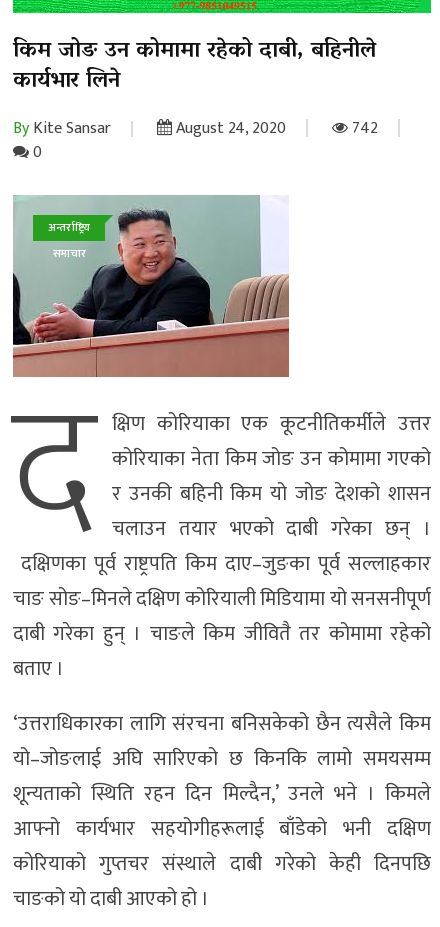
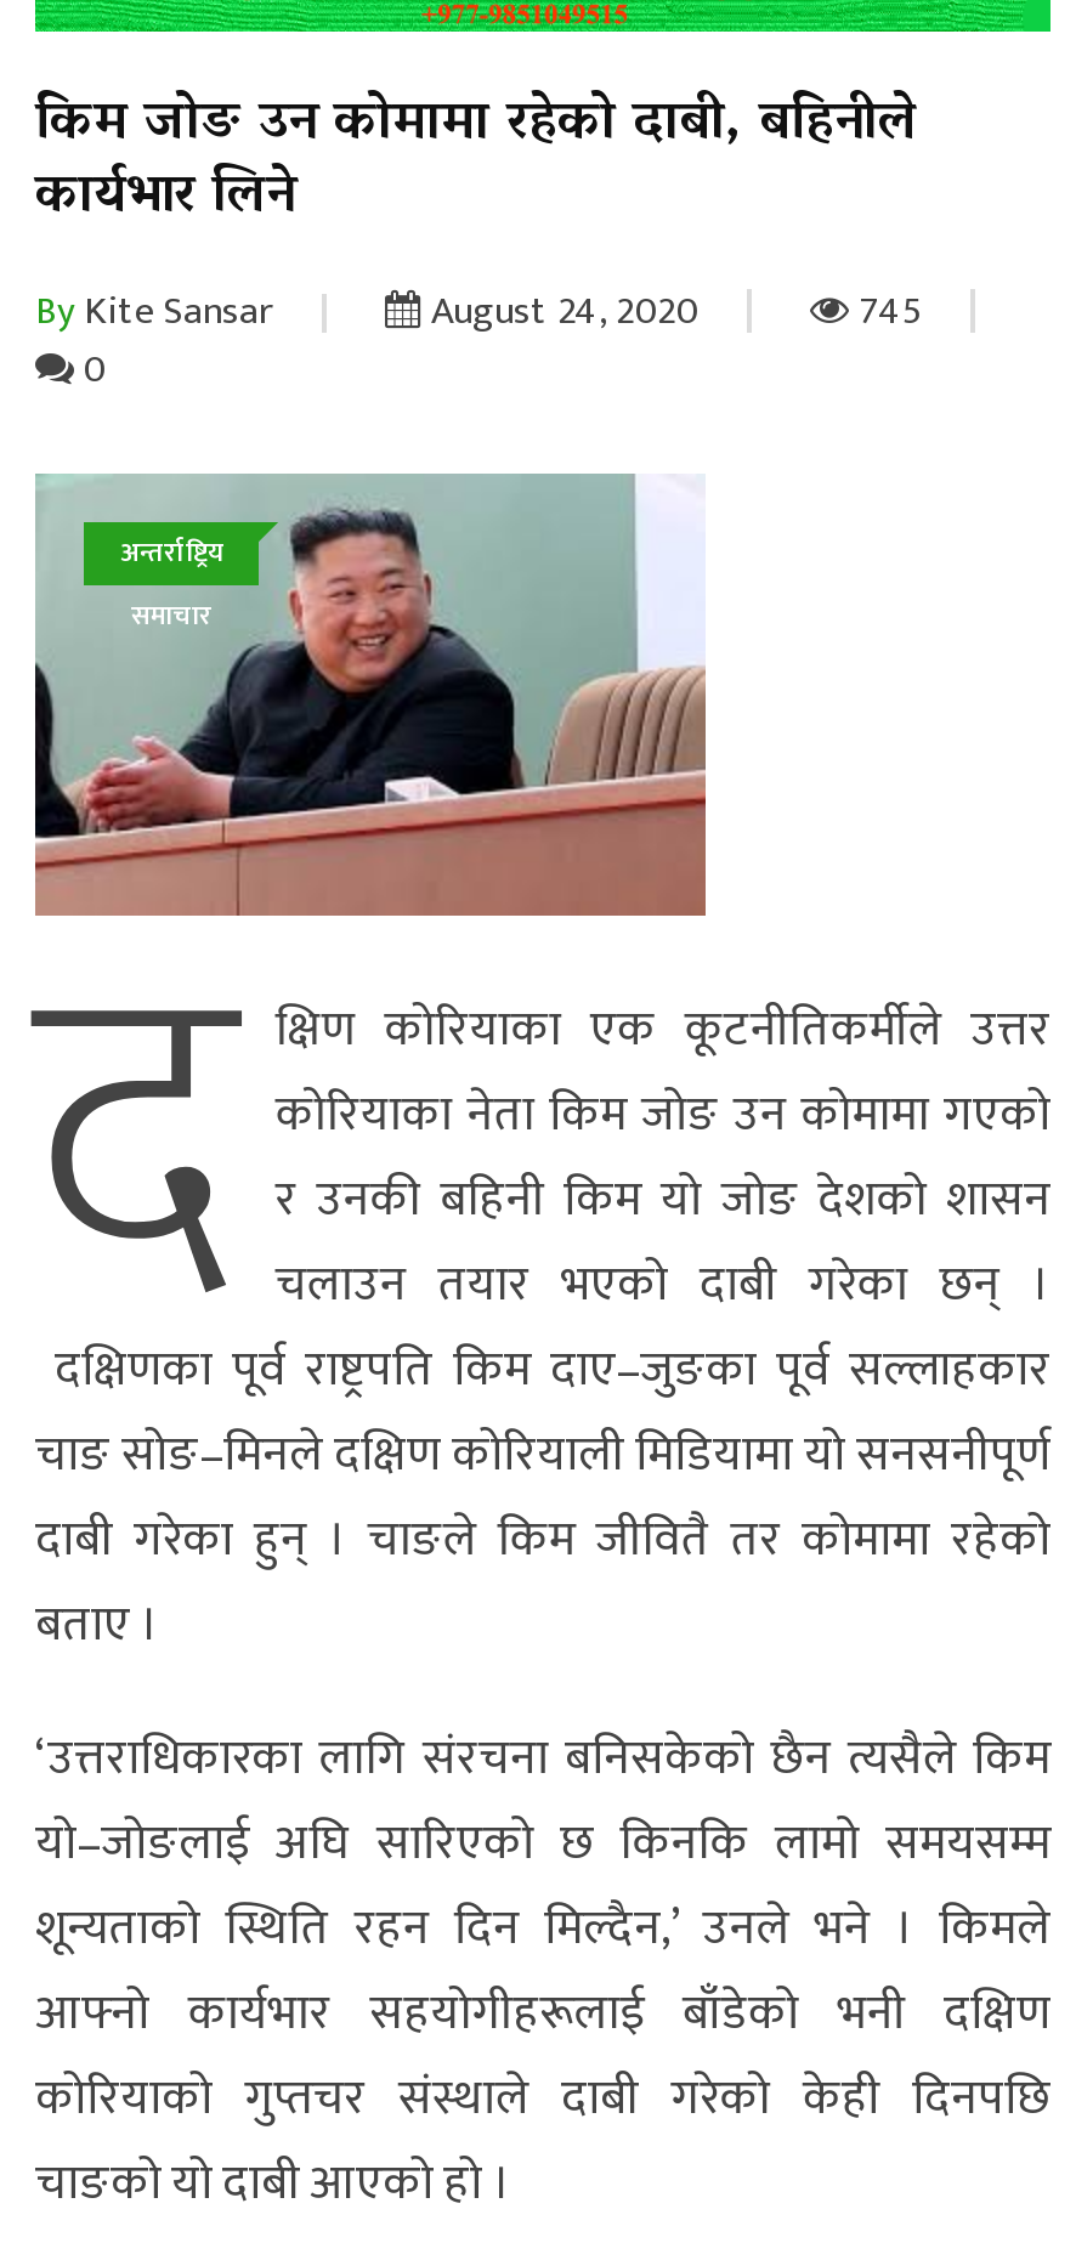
[348,115,378,142] 742 -> [849,279,922,344] 745

